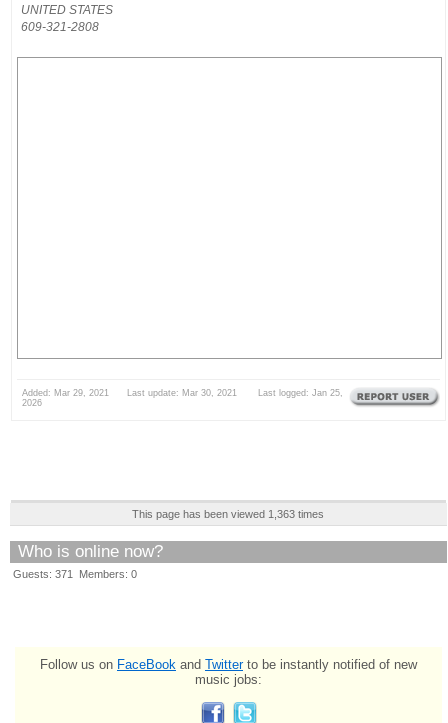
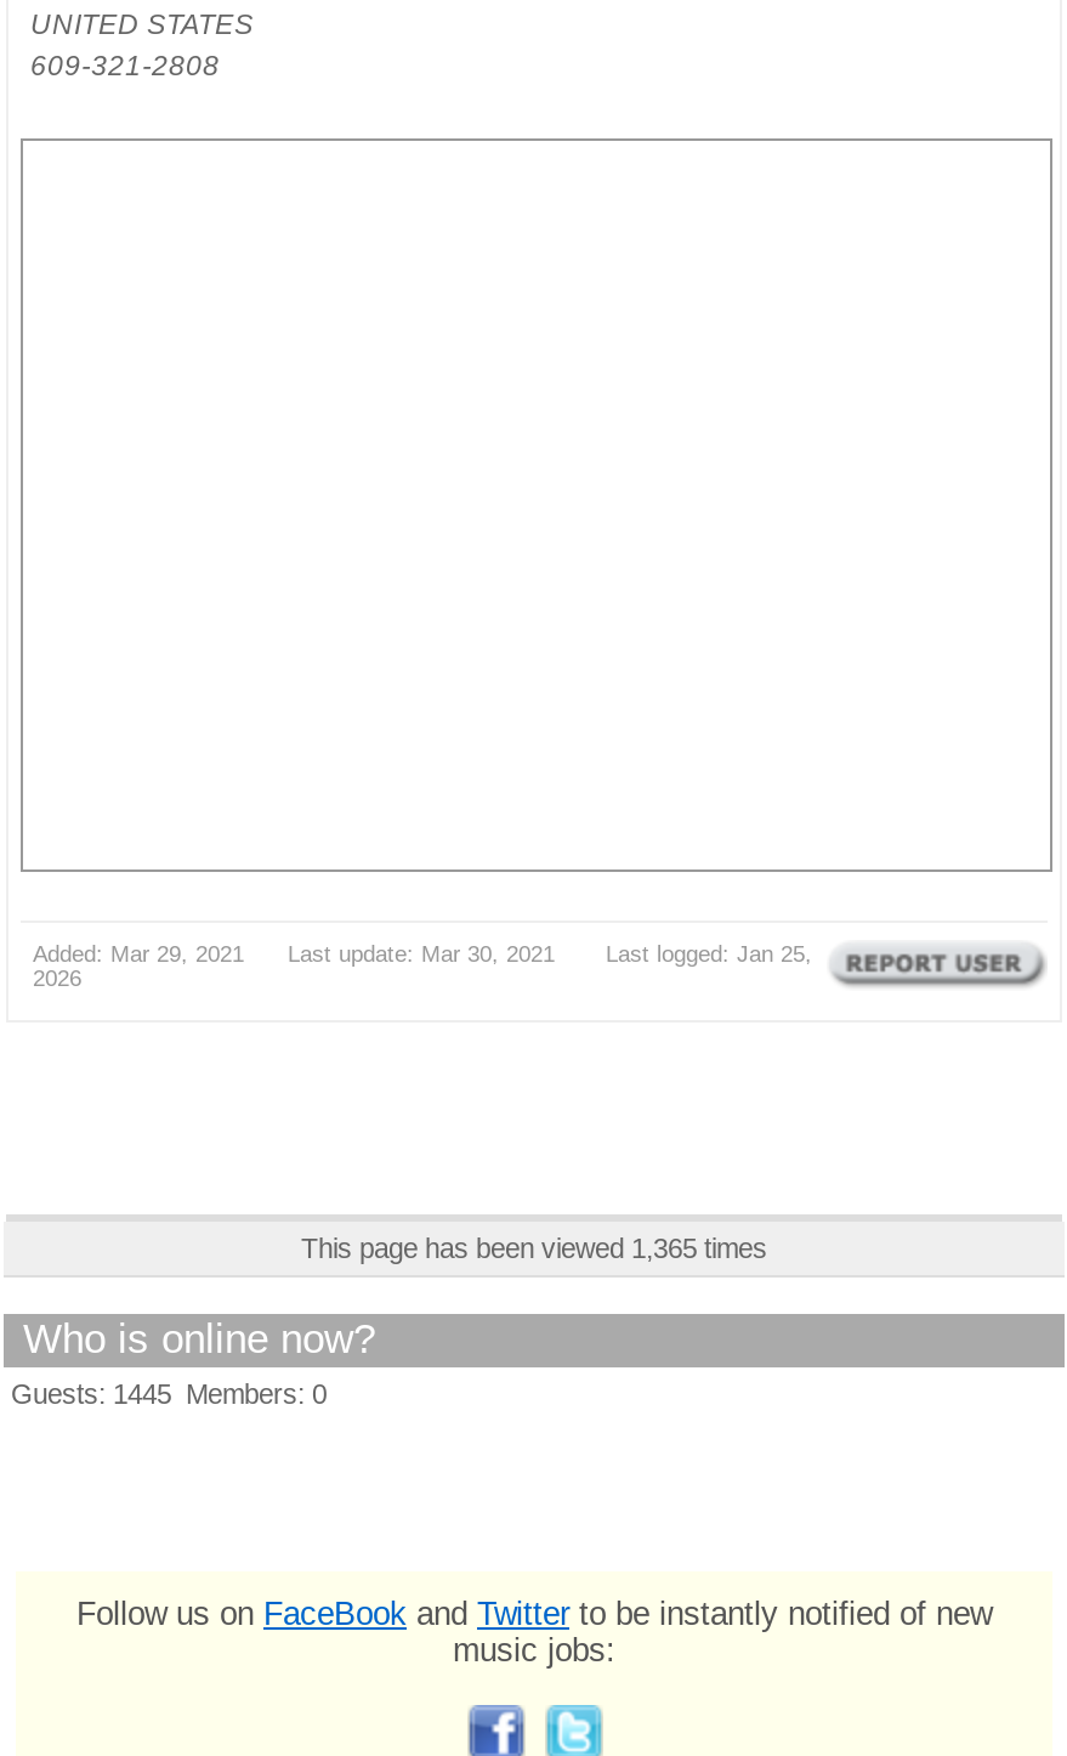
[132,508,324,520] This page has been viewed 1,363 times -> [301,1234,767,1263] This page has been viewed 1,365 times
[13,568,137,580] Guests: 371 Members: 0 -> [11,1379,327,1408] Guests: 1445 Members: 0

